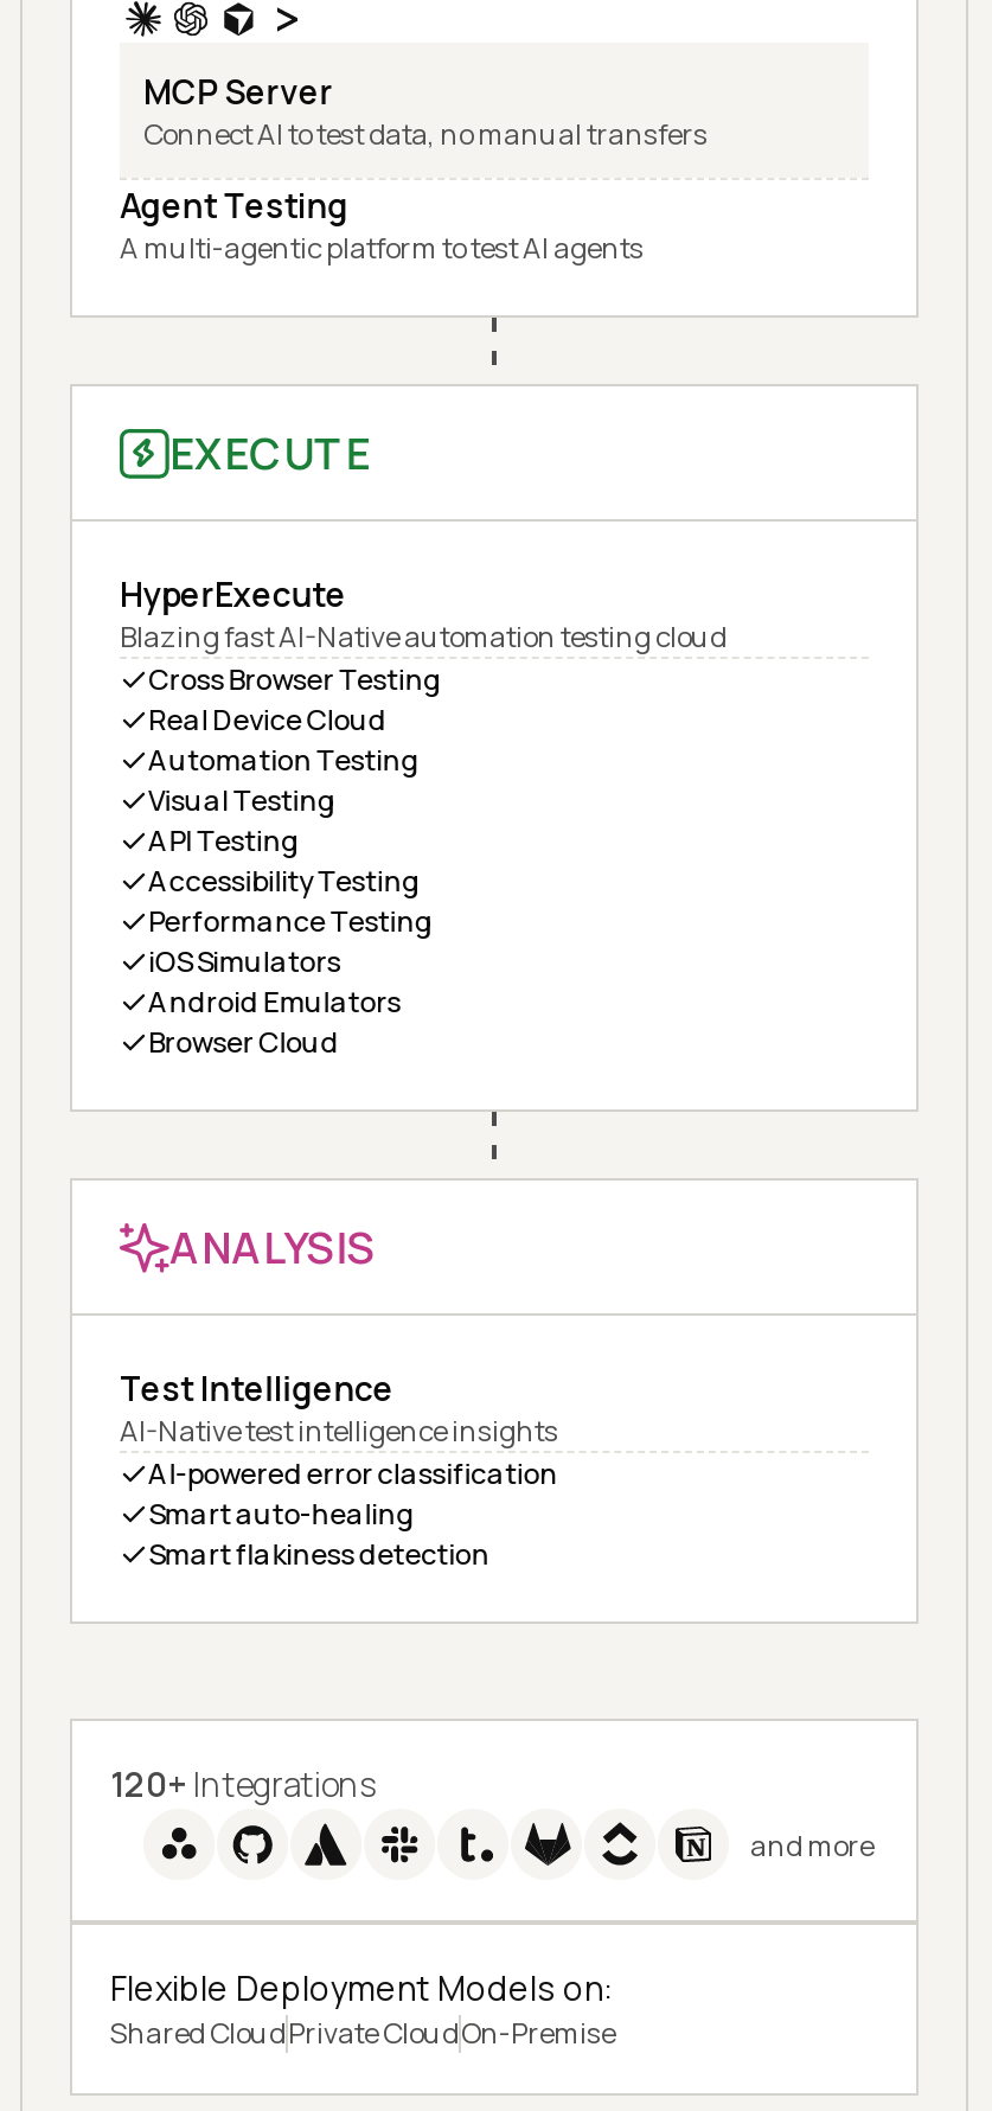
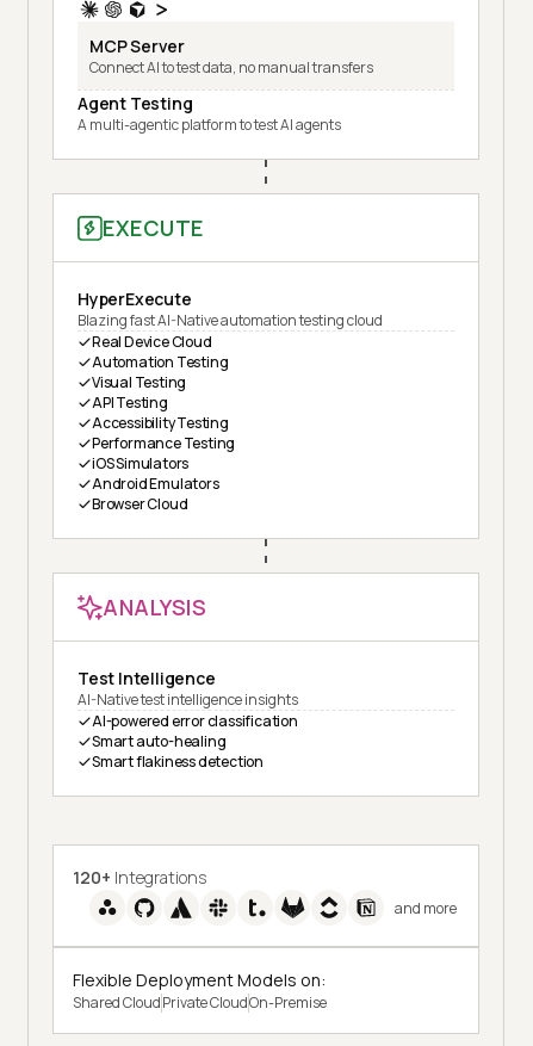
[148,659,442,700] Cross Browser Testing -> none

